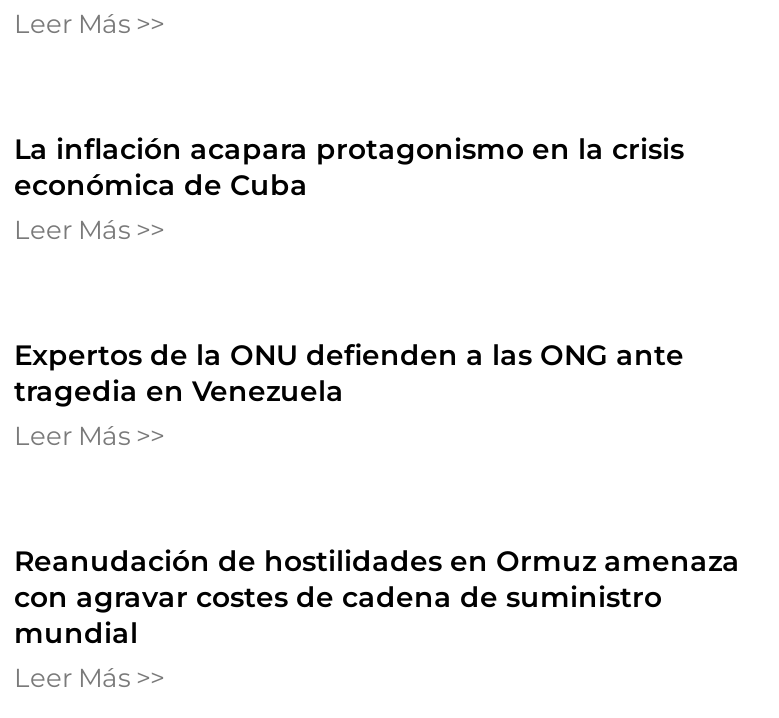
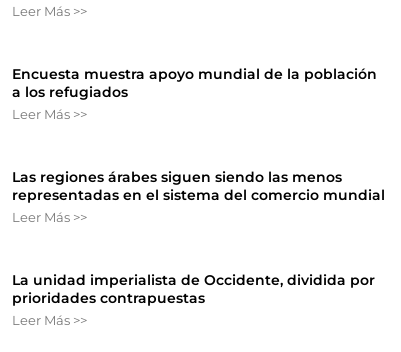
[14,130,684,202] La inflación acapara protagonismo en la crisis | económica de Cuba -> [12,65,377,101] Encuesta muestra apoyo mundial de la población | a los refugiados
[14,336,684,408] Expertos de la ONU defienden a las ONG ante | tragedia en Venezuela -> [12,168,385,204] Las regiones árabes siguen siendo las menos | representadas en el sistema del comercio mundial
[14,542,740,650] Reanudación de hostilidades en Ormuz amenaza | con agravar costes de cadena de suministro | mundial -> [12,271,375,307] La unidad imperialista de Occidente, dividida por | prioridades contrapuestas

